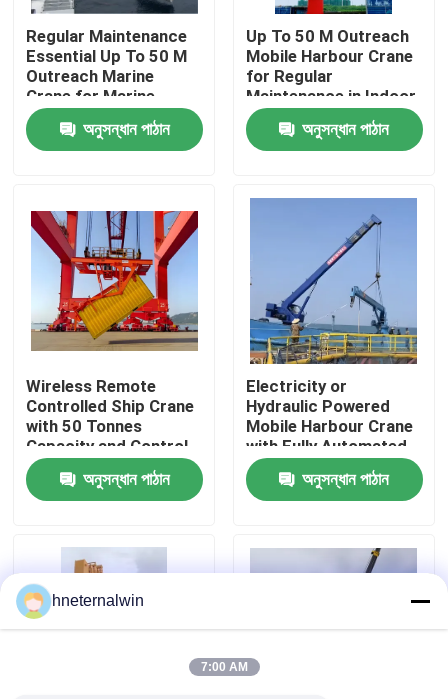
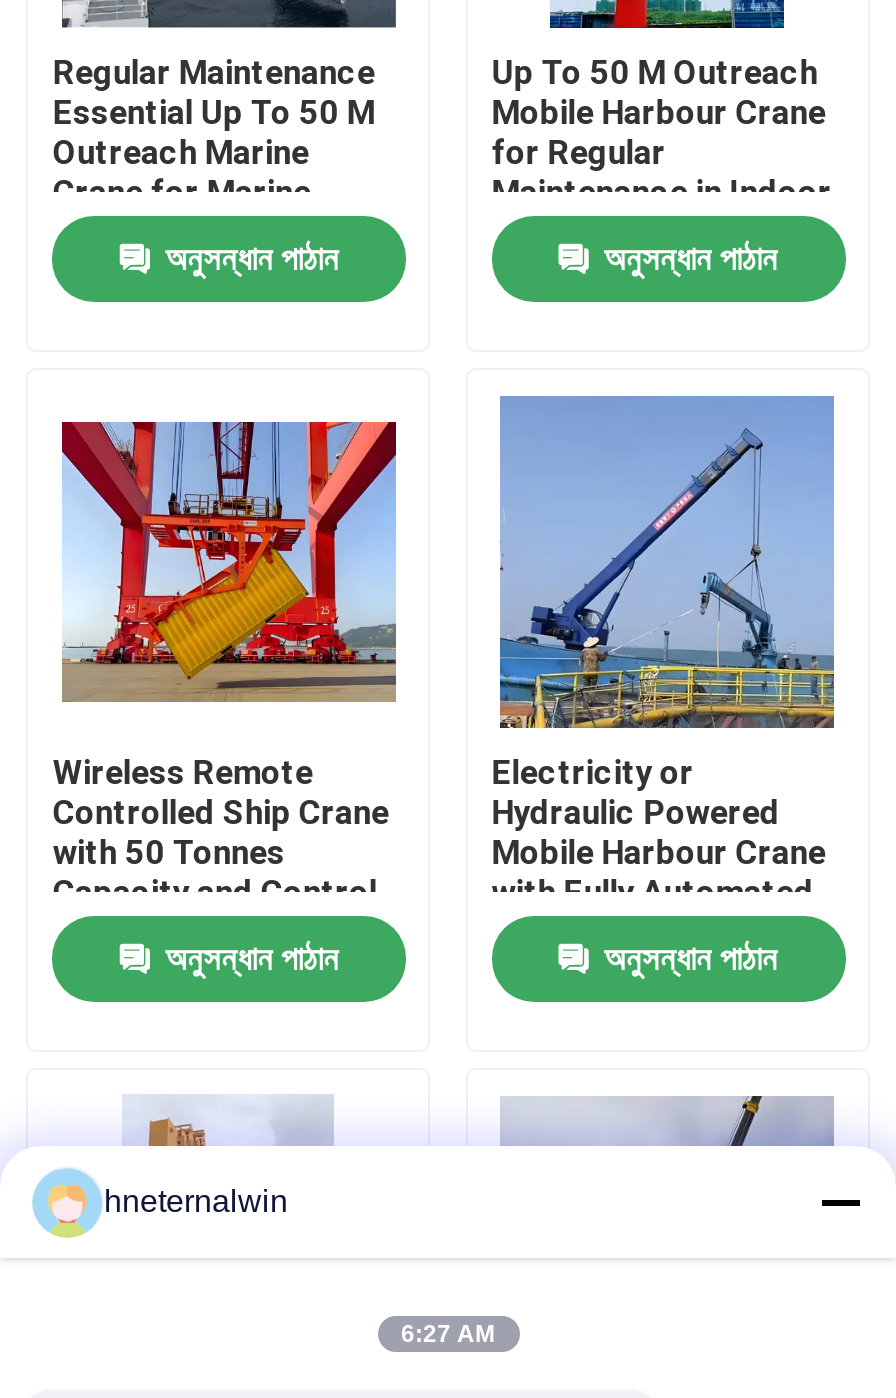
[200,660,247,674] 7:00 AM -> [401,1320,495,1348] 6:27 AM

